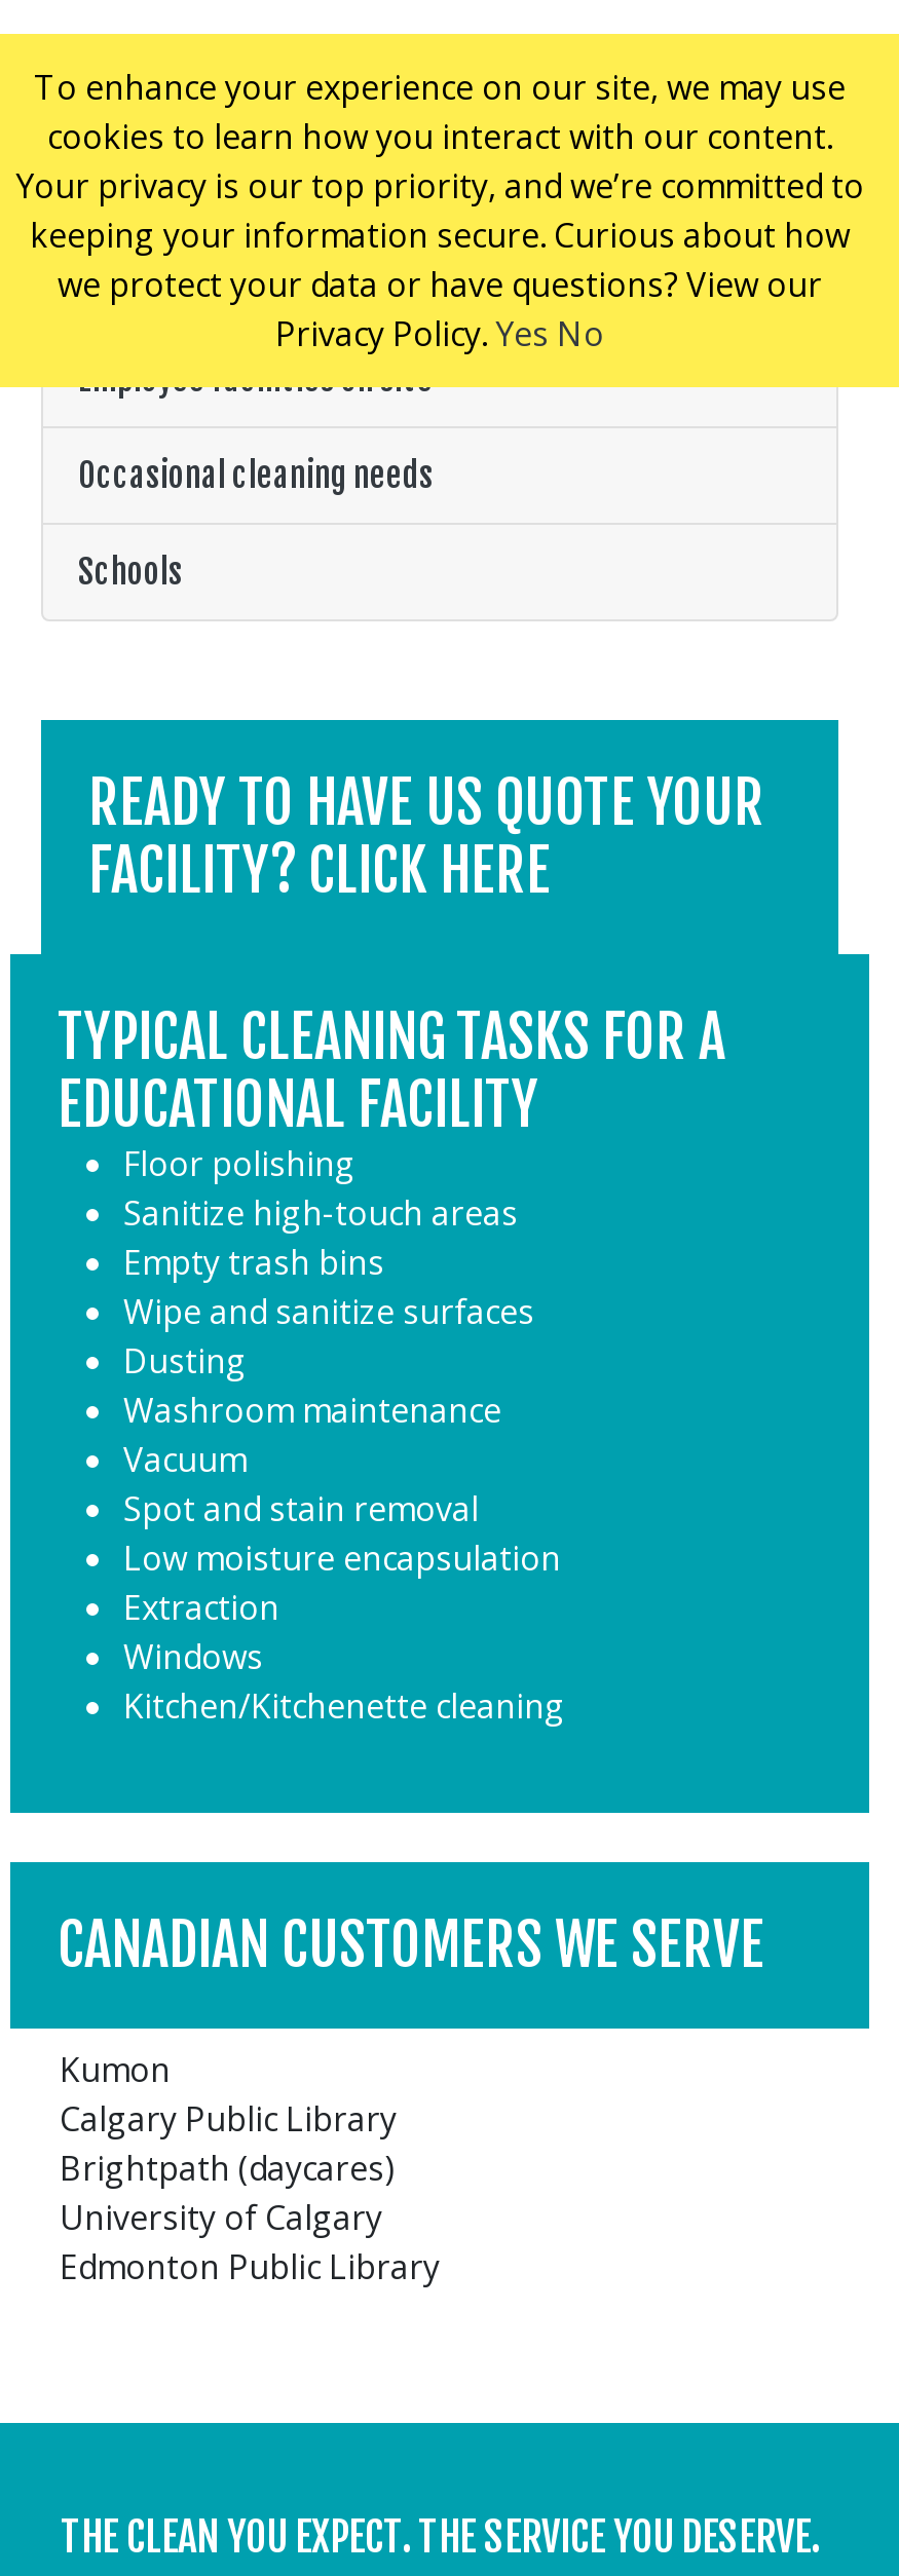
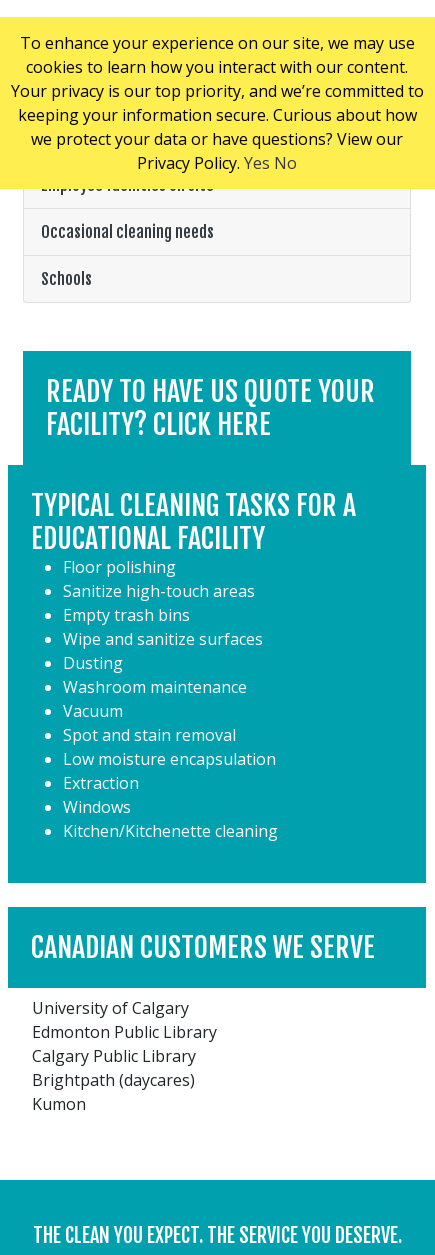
moved [60,2047,397,2191] -> [32,1045,196,1115]: Calgary Public Library | Brightpath (daycares) | Kumon
moved [60,2195,440,2289] -> [32,997,217,1043]: University of Calgary | Edmonton Public Library

